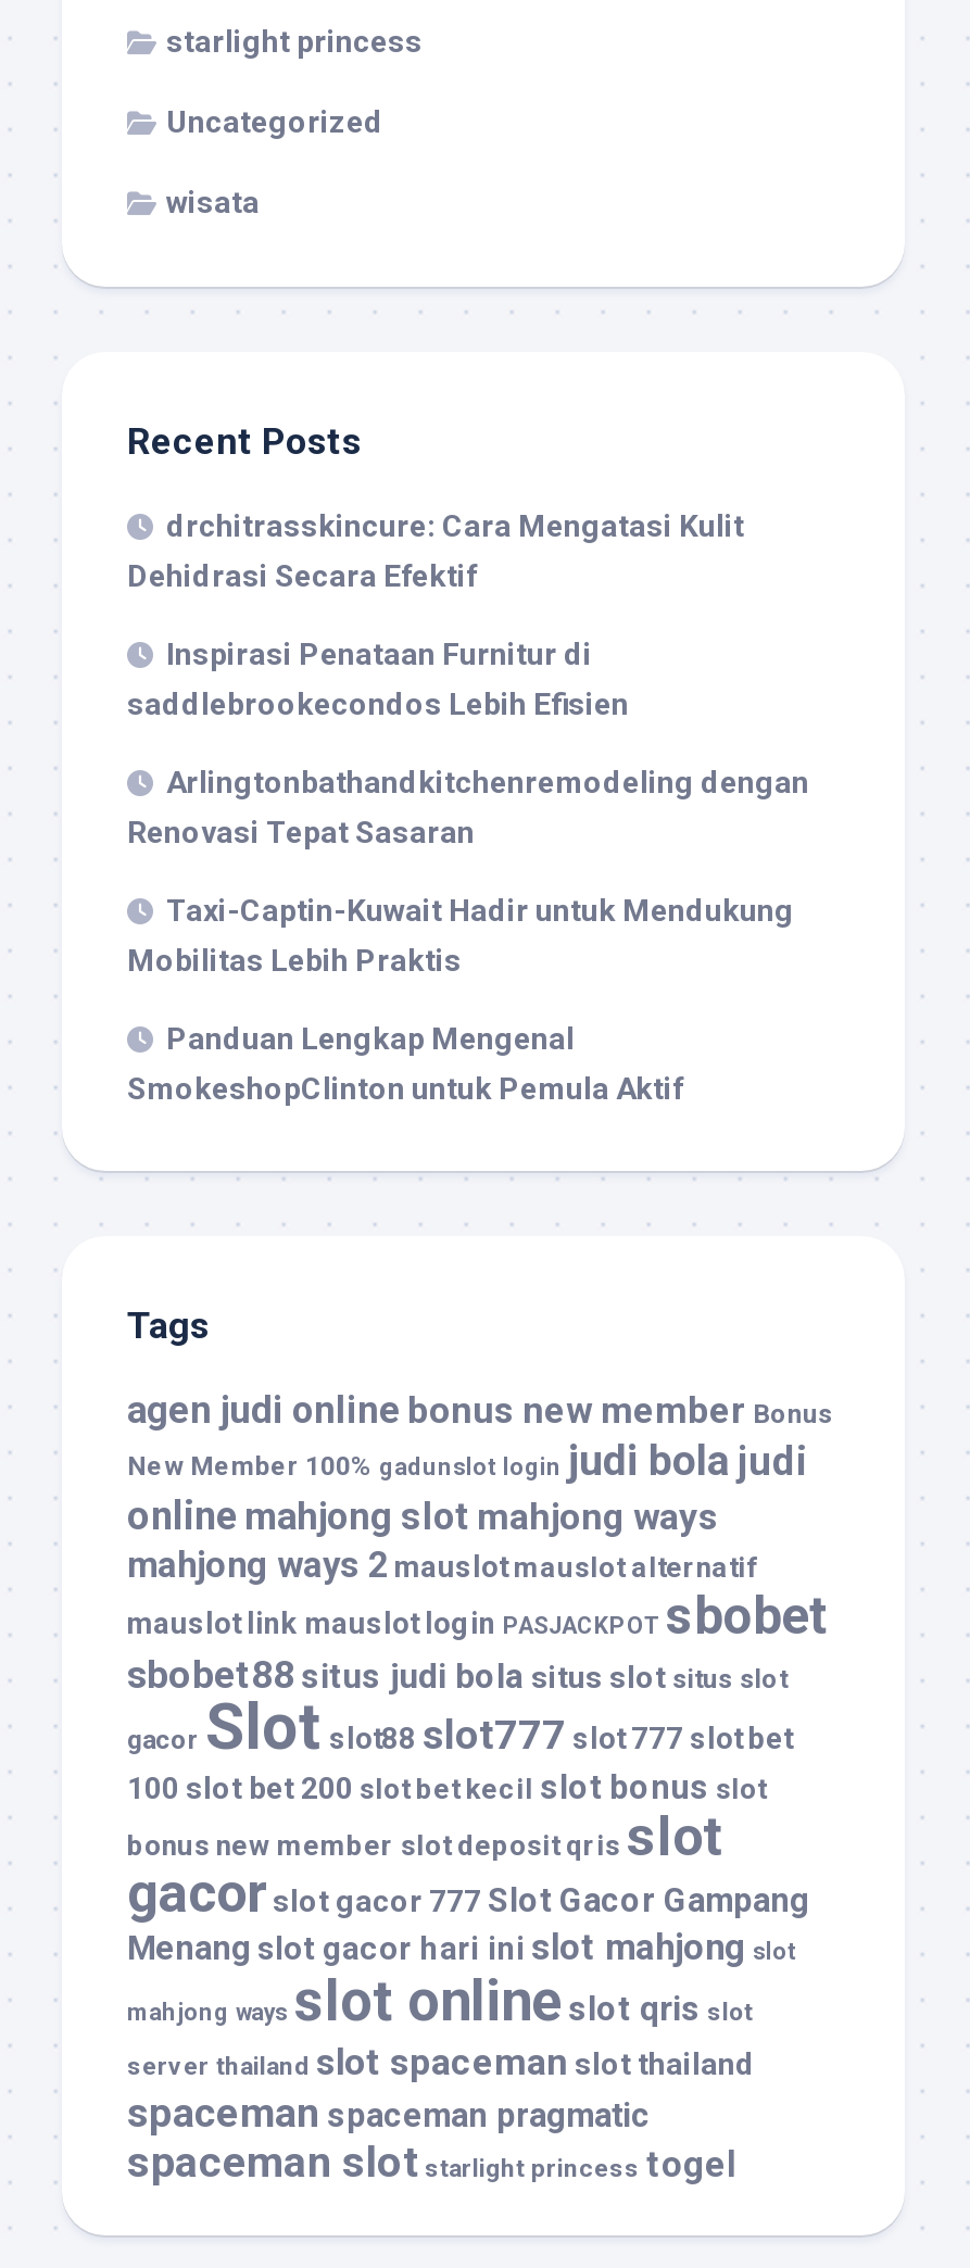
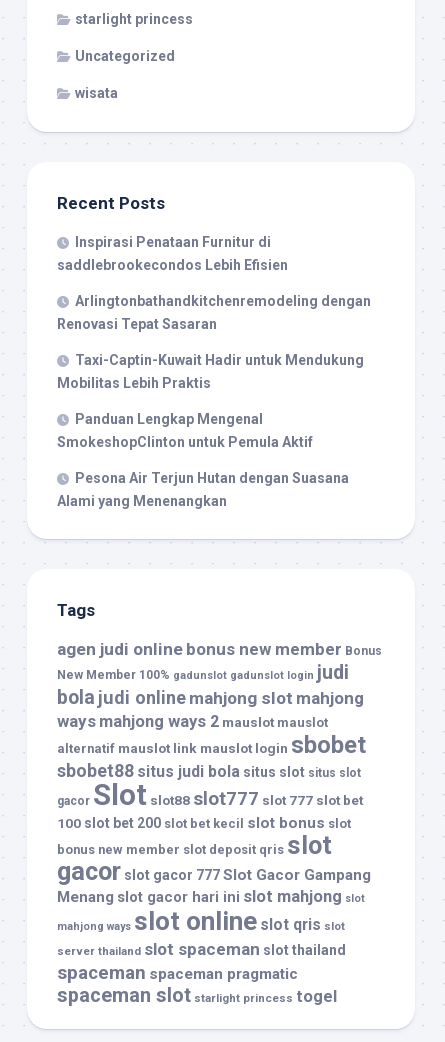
[127,509,744,594] drchitrasskincure: Cara Mengatasi Kulit | Dehidrasi Secara Efektif -> none
moved [127,637,809,1107] -> [57,234,371,450]: Inspirasi Penataan Furnitur di | saddlebrookecondos Lebih Efisien | Arlingtonbathandkitchenremodeling dengan | Renovasi Tepat Sasaran | Taxi-Captin-Kuwait Hadir untuk Mendukung | Mobilitas Lebih Praktis | Panduan Lengkap Mengenal | SmokeshopClinton untuk Pemula Aktif
none -> [57,470,349,509] Pesona Air Terjun Hutan dengan Suasana | Alami yang Menenangkan
[127,1437,829,1648] New Member 100% gadunslot login judi bola judi | online mahjong slot mahjong ways | mahjong ways 2 mauslot mauslot alternatif | mauslot link mauslot login PASJACKPOT sbobet -> [57,661,366,759] New Member 100% gadunslot gadunslot login judi | bola judi online mahjong slot mahjong | ways mahjong ways 2 mauslot mauslot | alternatif mauslot link mauslot login sbobet

